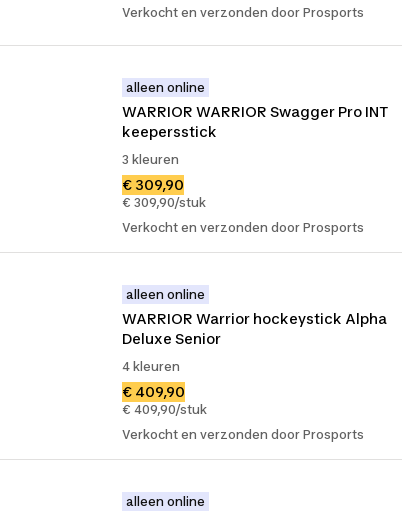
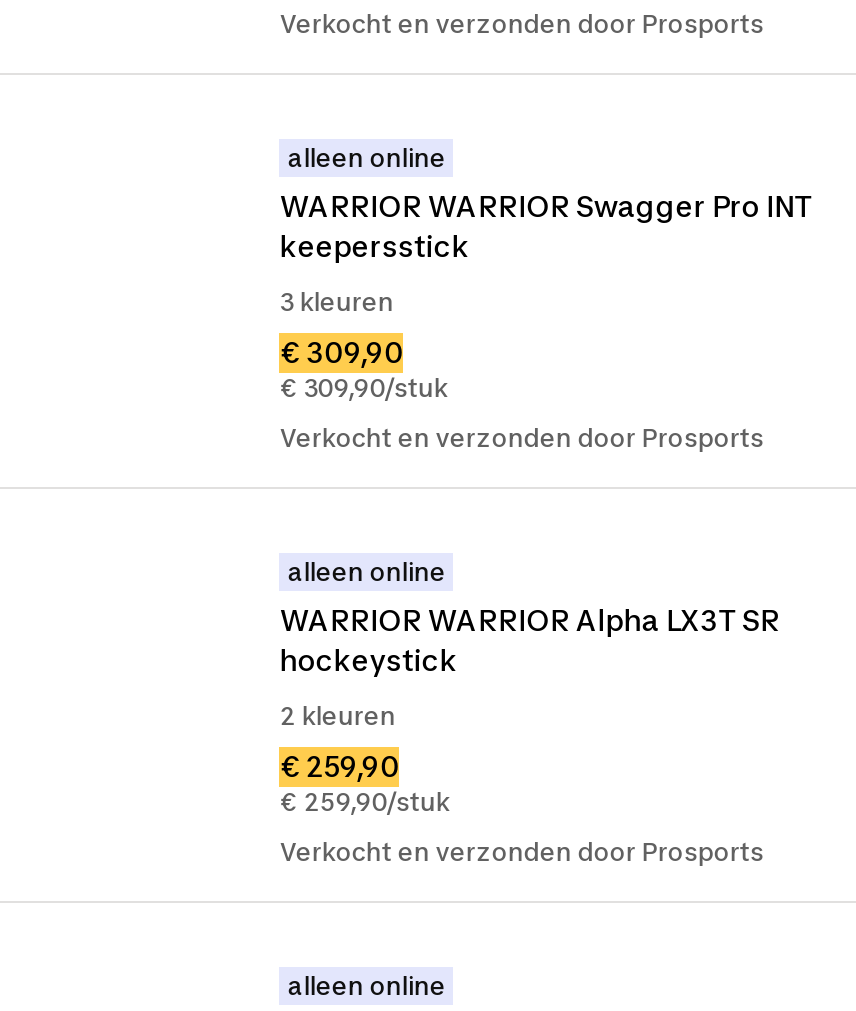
[122,310,387,347] WARRIOR Warrior hockeystick Alpha | Deluxe Senior -> [280,603,780,677] WARRIOR WARRIOR Alpha LX3T SR | hockeystick
[122,359,180,374] 4 kleuren -> [280,701,396,731] 2 kleuren
[122,383,207,417] € 409,90 | € 409,90/stuk -> [280,749,450,817] € 259,90 | € 259,90/stuk

